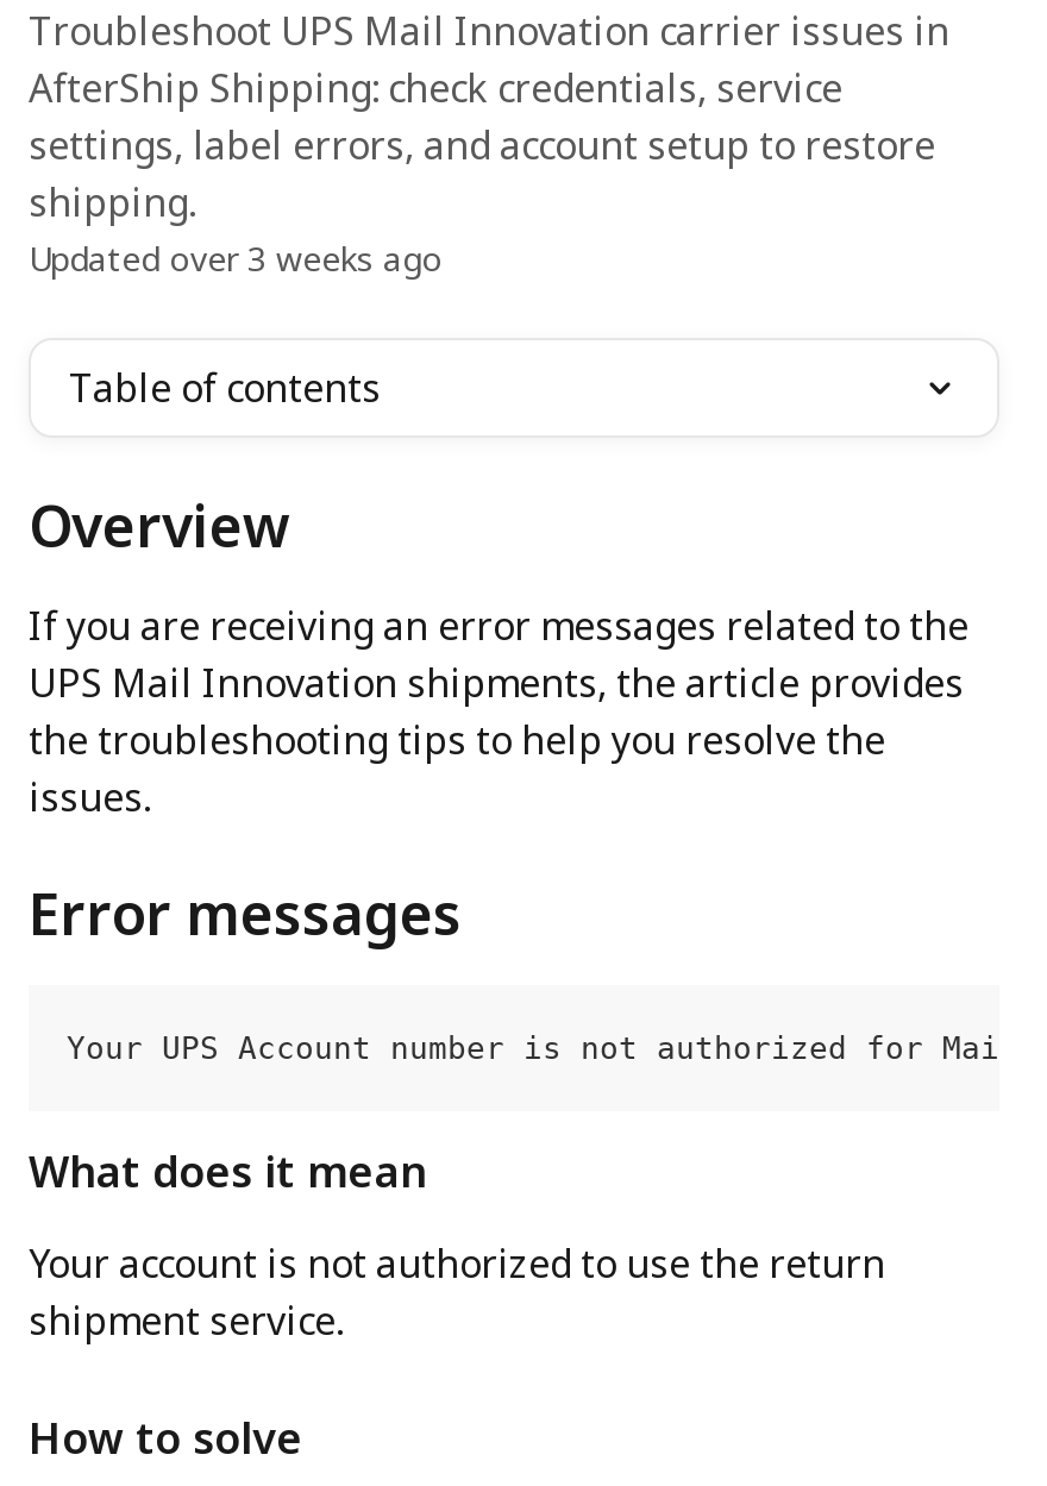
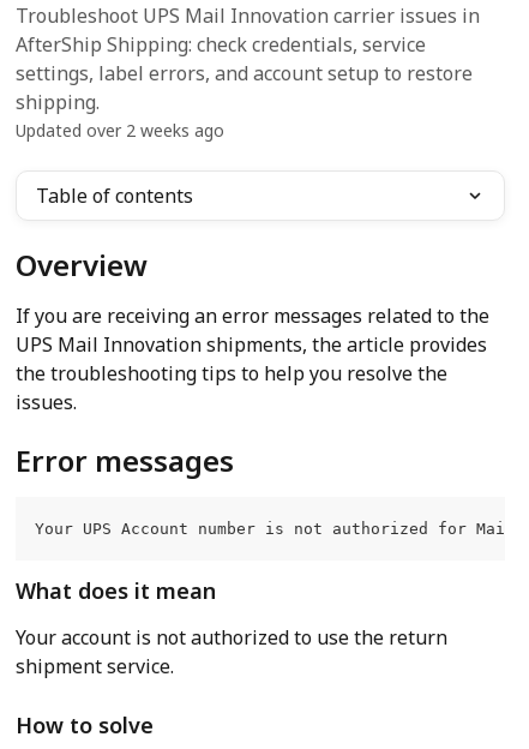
[29,236,443,281] Updated over 3 weeks ago -> [16,119,224,142] Updated over 2 weeks ago

